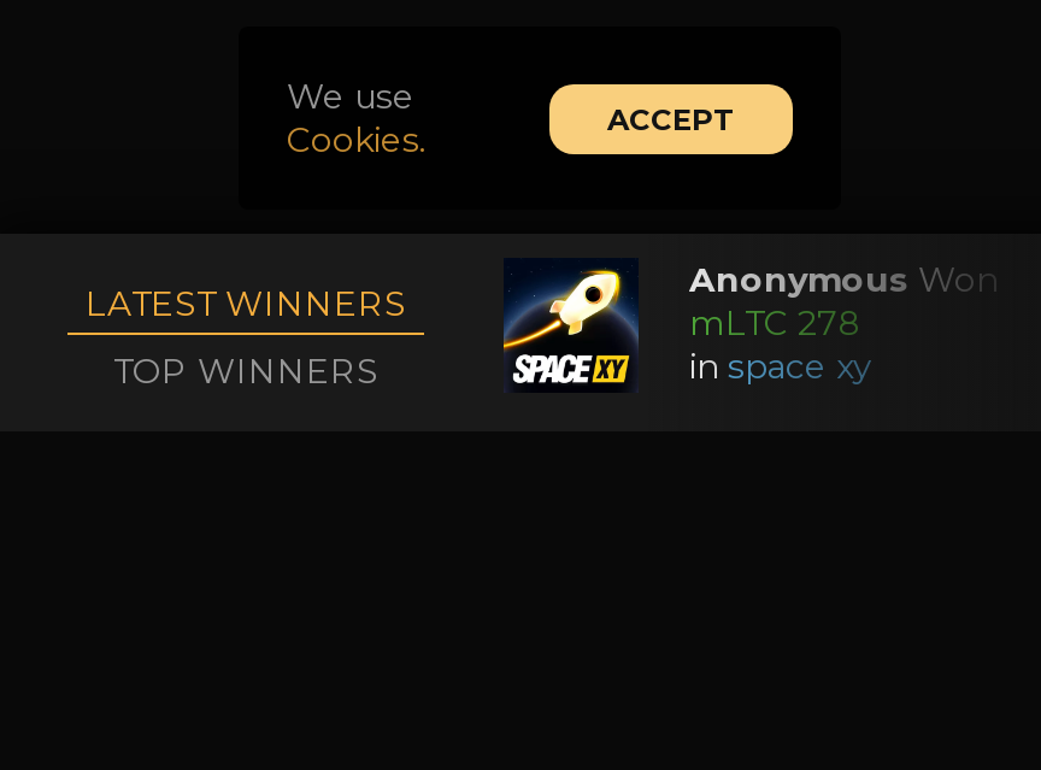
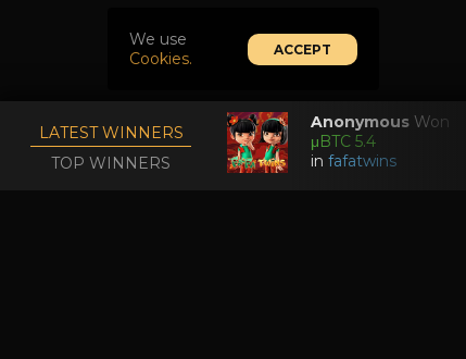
[501,258,872,393] [image] | mLTC 278 | in space xy -> [226,111,396,174] [image] | μBTC 5.4 | in fafatwins

